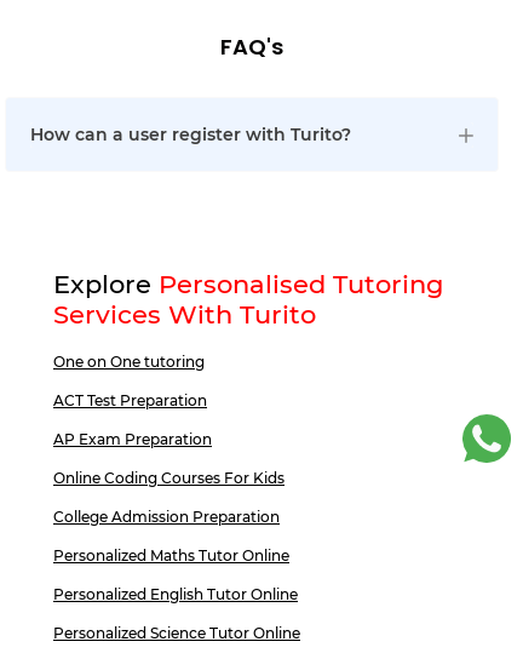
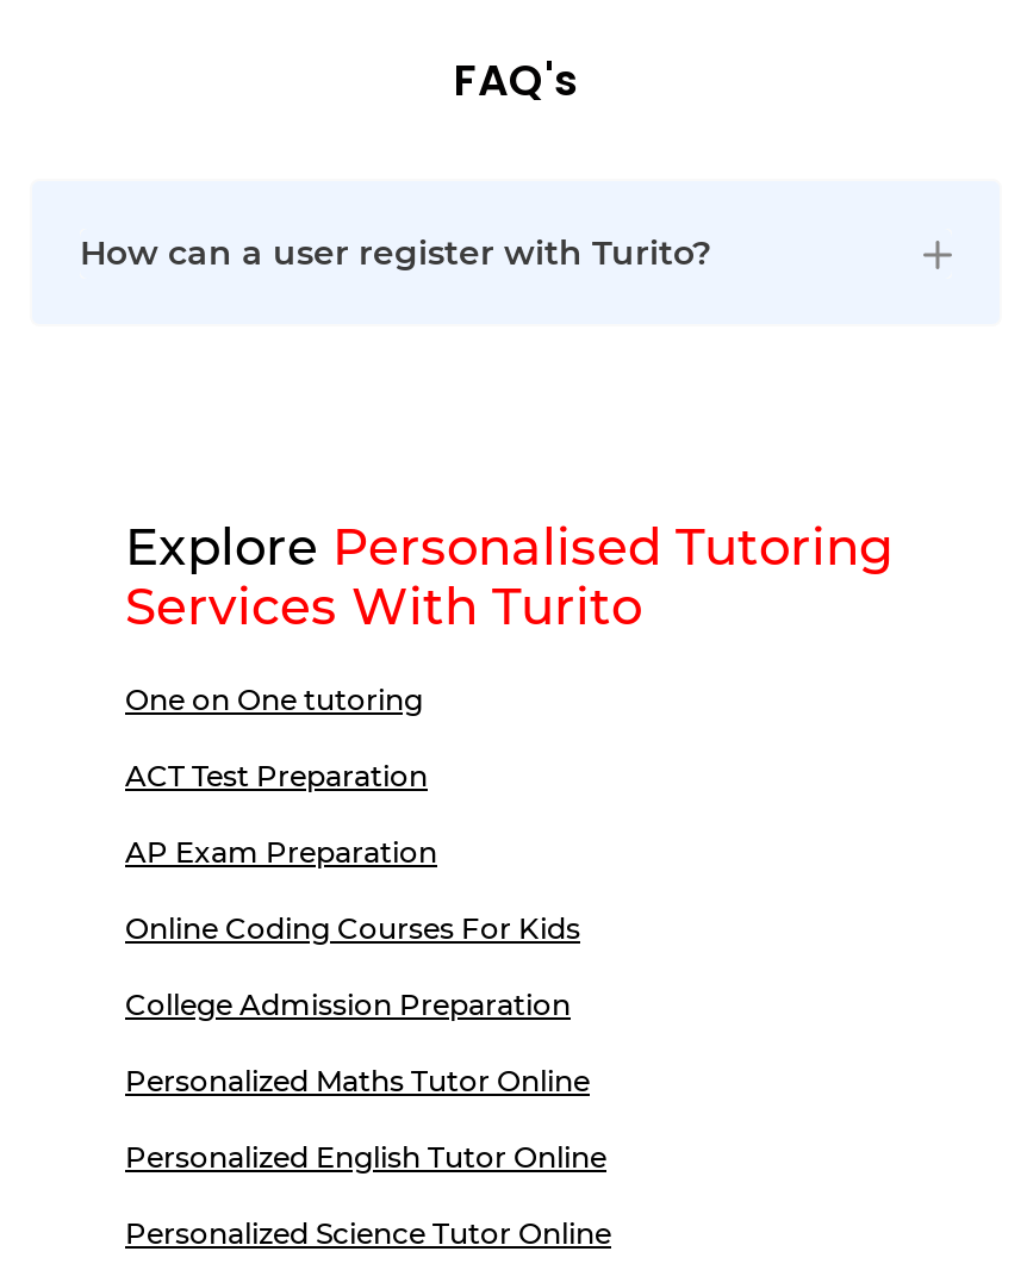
[461,413,512,464] [image] -> none

